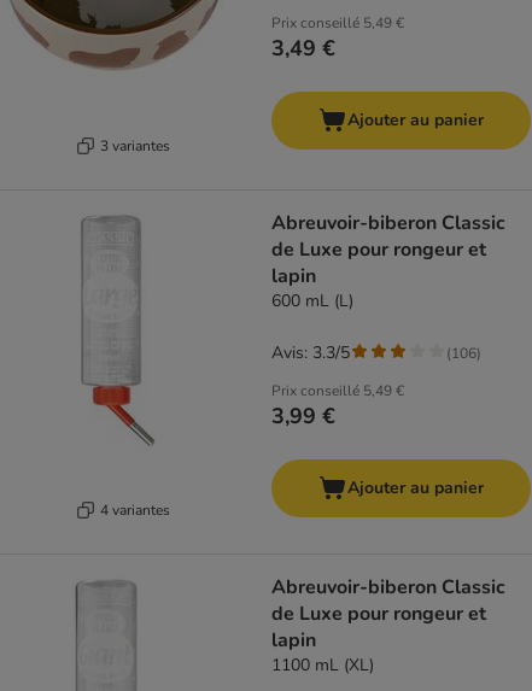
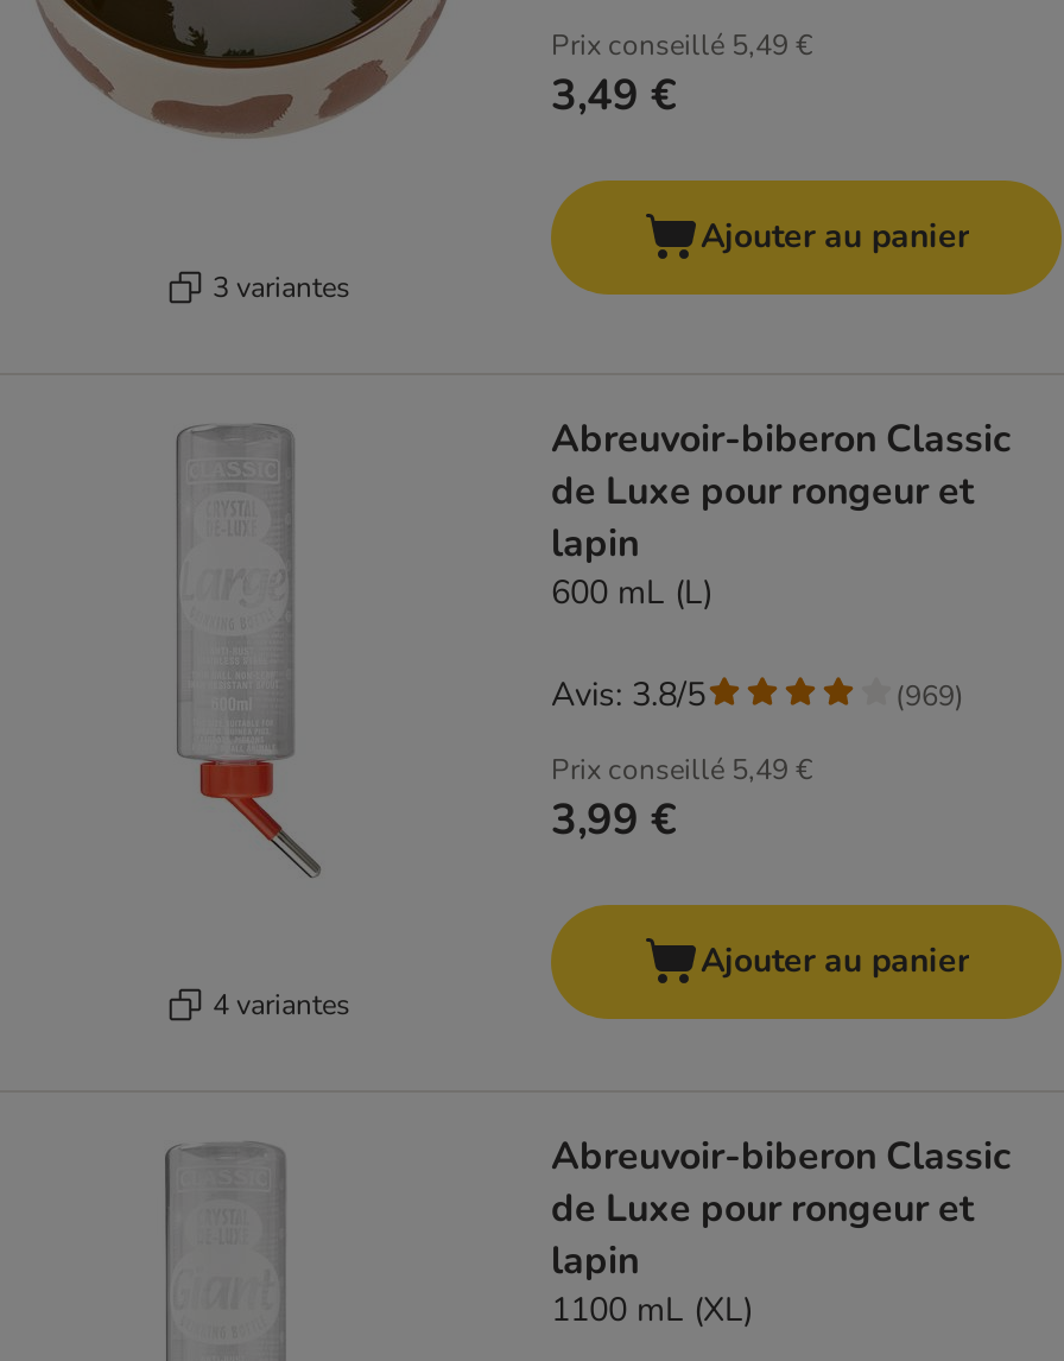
[271,341,350,364] Avis: 3.3/5 -> [551,672,705,718] Avis: 3.8/5
[446,343,481,363] (106) -> [895,676,964,714] (969)

